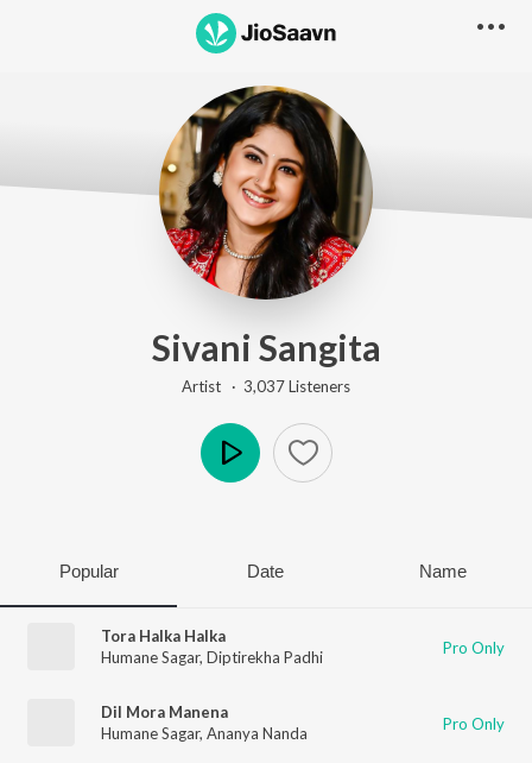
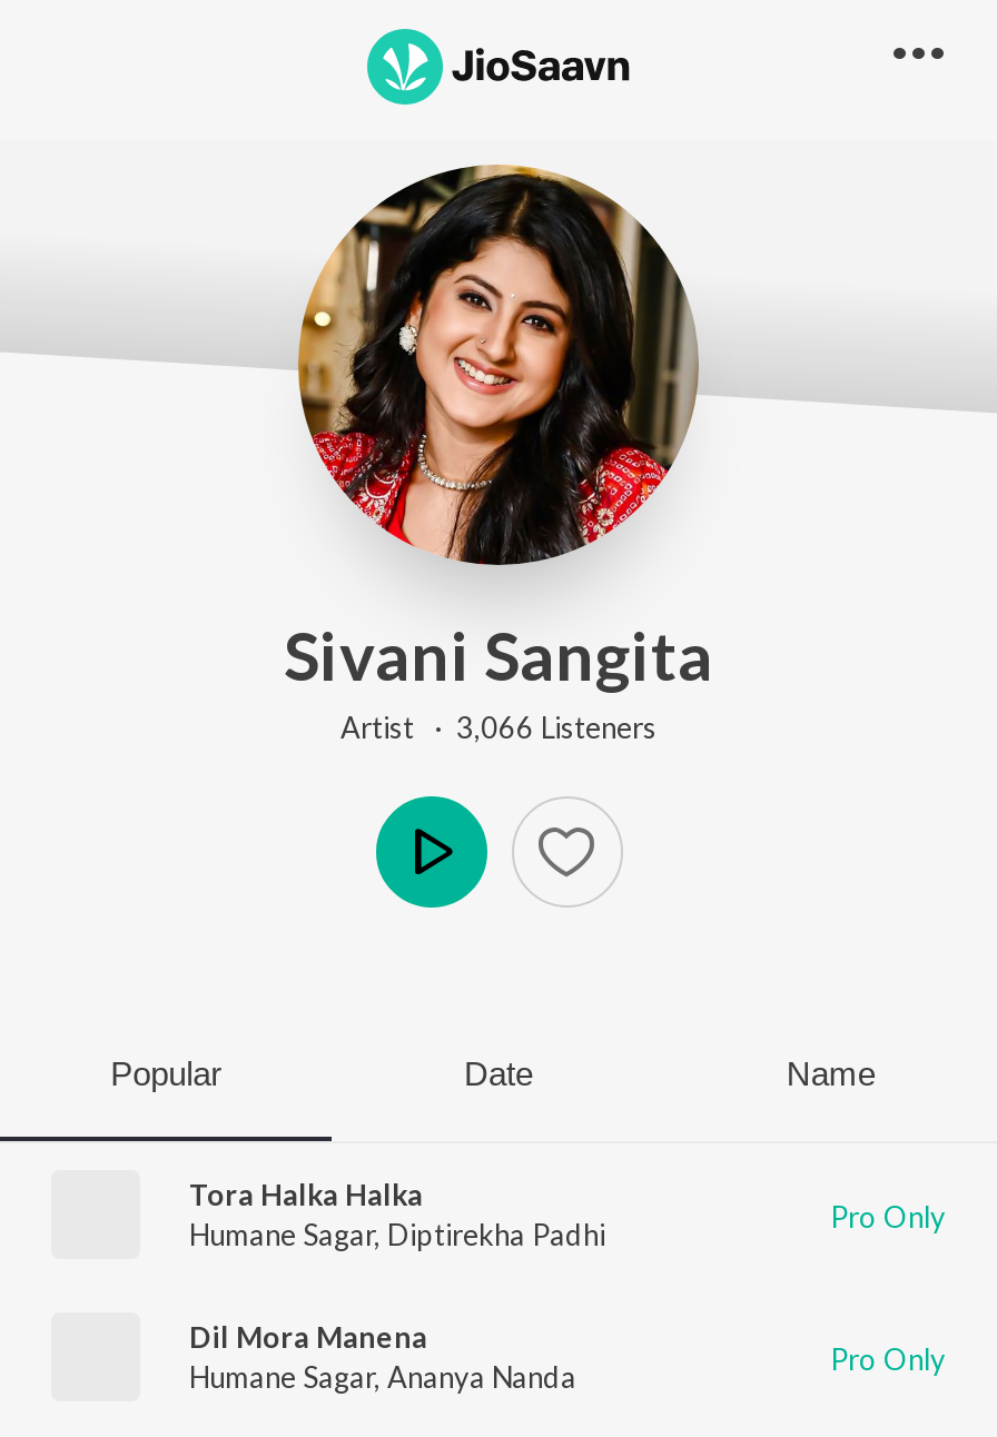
[182,376,350,395] Artist · 3,037 Listeners -> [340,708,657,744] Artist · 3,066 Listeners

